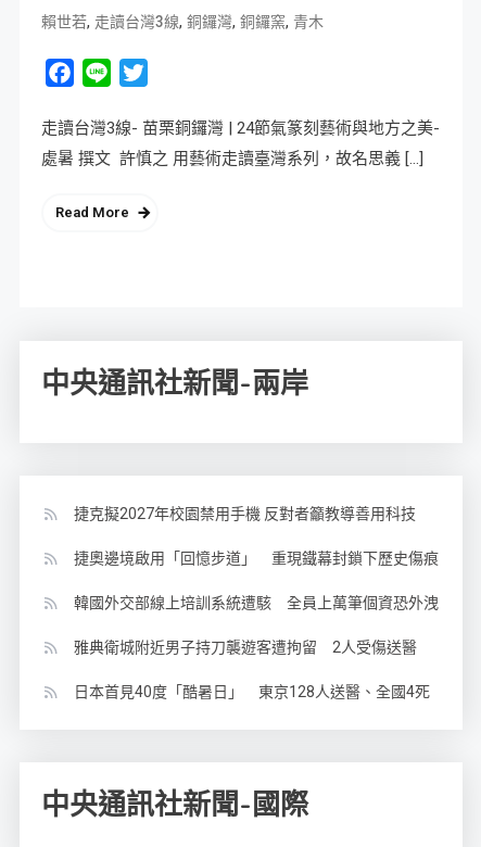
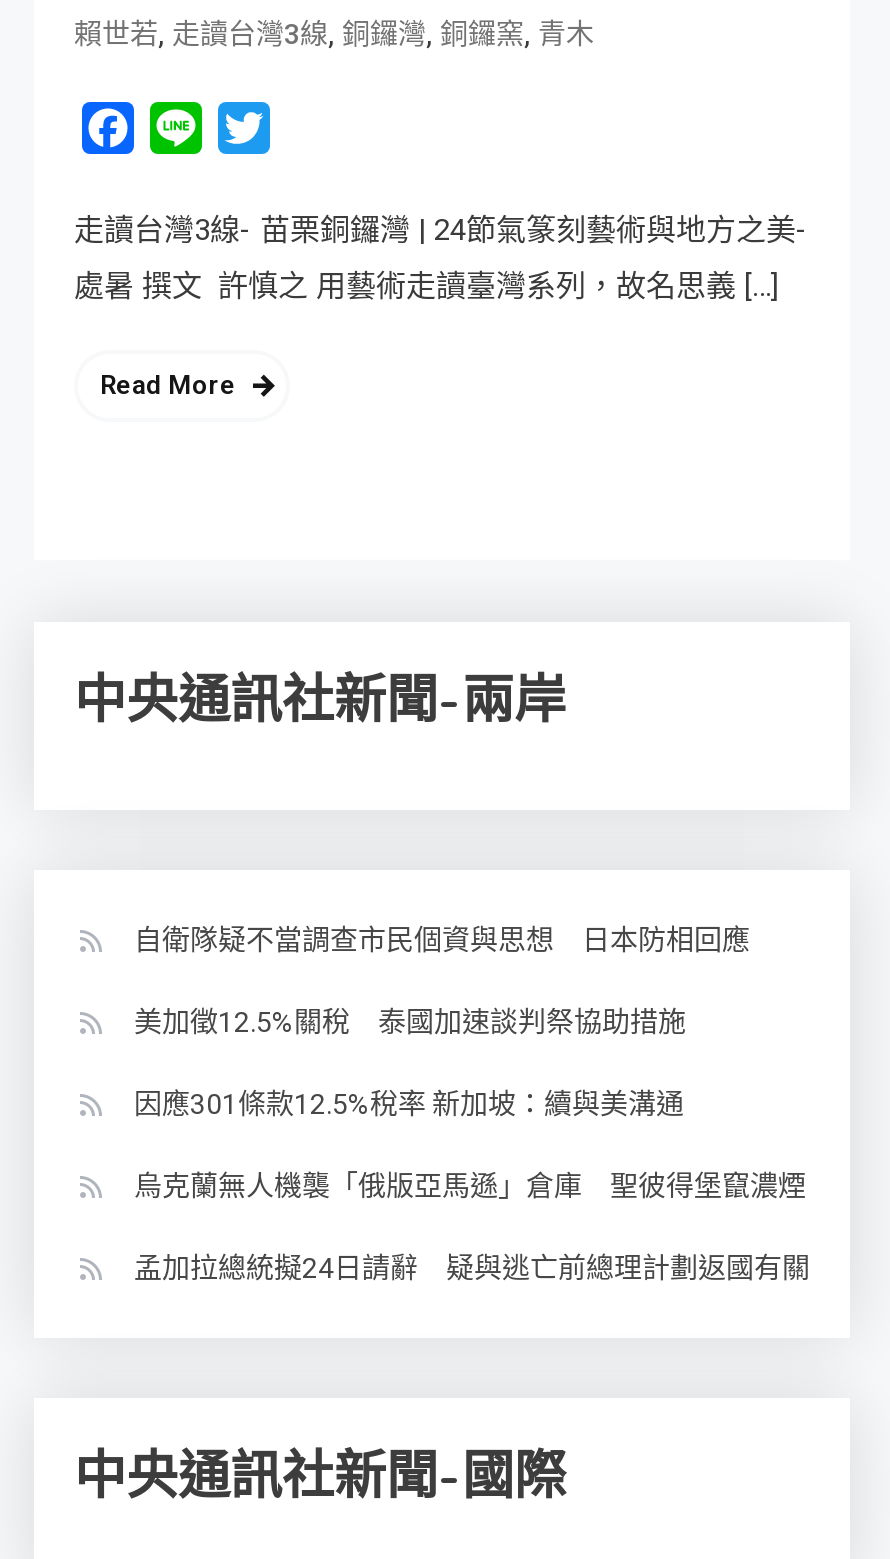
[74,505,416,523] 捷克擬2027年校園禁用手機 反對者籲教導善用科技 -> [134,925,750,957] 自衛隊疑不當調查市民個資與思想 日本防相回應
[74,550,439,567] 捷奧邊境啟用「回憶步道」 重現鐵幕封鎖下歷史傷痕 -> [134,1007,686,1039] 美加徵12.5%關稅 泰國加速談判祭協助措施
[74,594,439,612] 韓國外交部線上培訓系統遭駭 全員上萬筆個資恐外洩 -> [134,1089,684,1121] 因應301條款12.5%稅率 新加坡：續與美溝通
[74,639,417,656] 雅典衛城附近男子持刀襲遊客遭拘留 2人受傷送醫 -> [134,1171,806,1203] 烏克蘭無人機襲「俄版亞馬遜」倉庫 聖彼得堡竄濃煙
[74,683,430,701] 日本首見40度「酷暑日」 東京128人送醫、全國4死 -> [134,1253,810,1285] 孟加拉總統擬24日請辭 疑與逃亡前總理計劃返國有關

